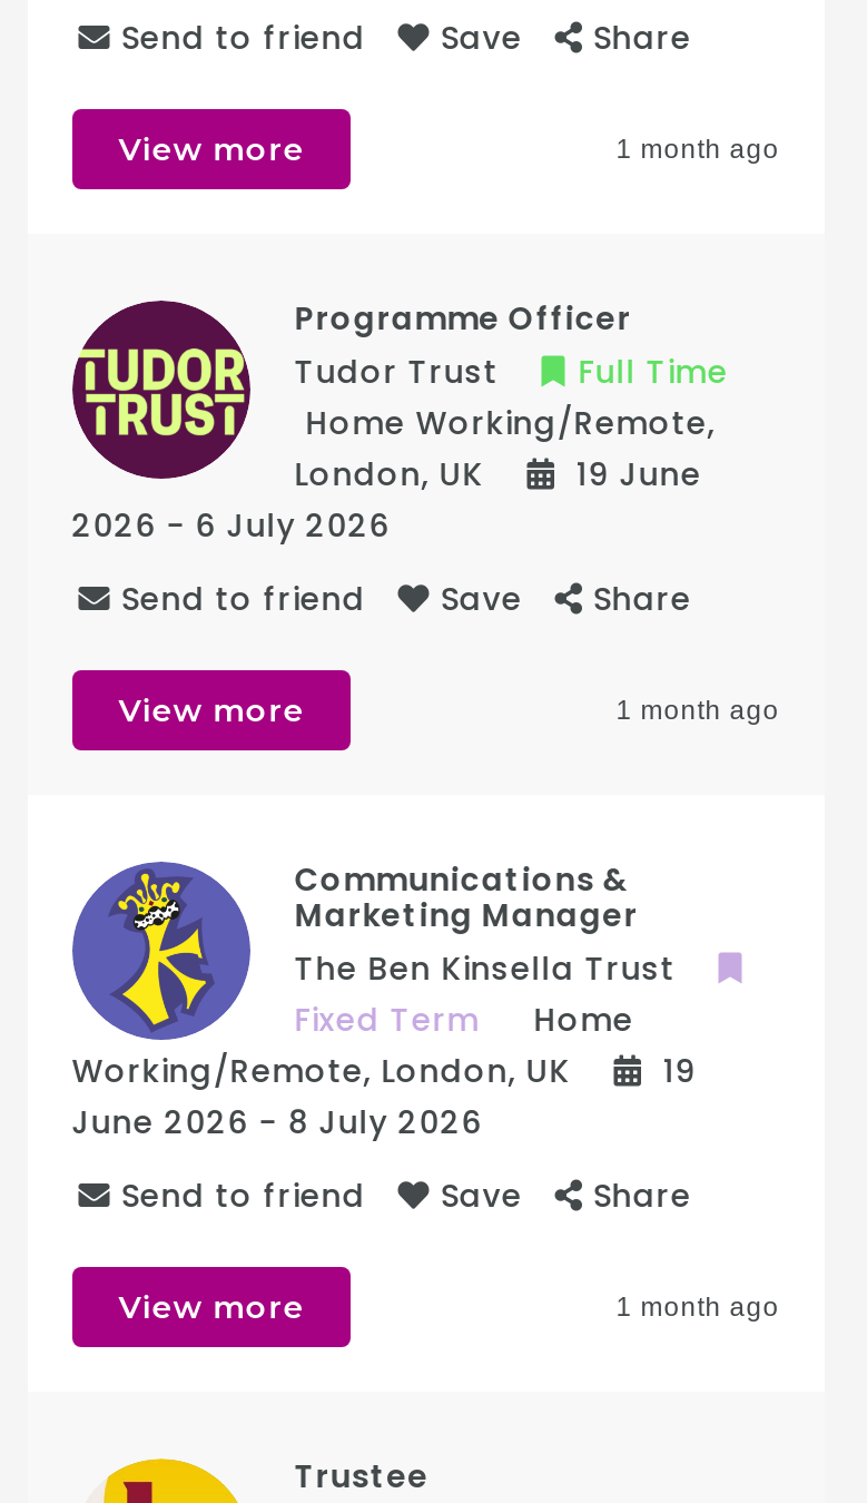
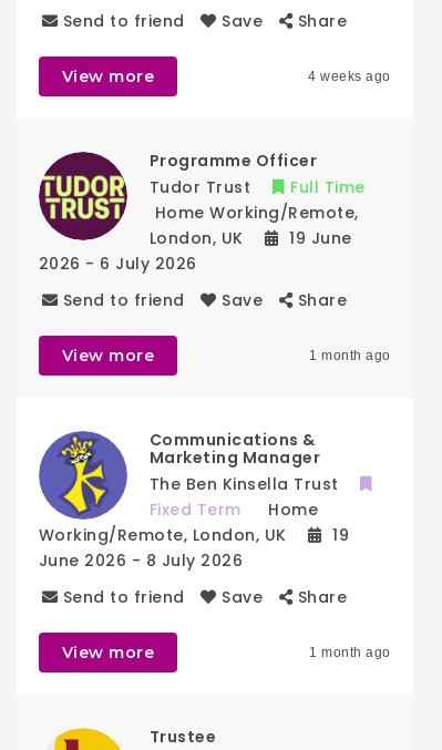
[616,134,780,165] 1 month ago -> [308,69,391,84] 4 weeks ago

